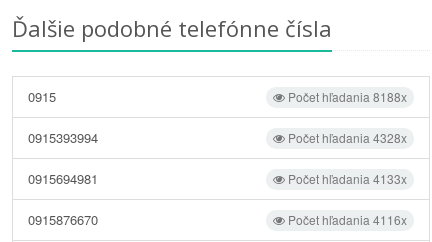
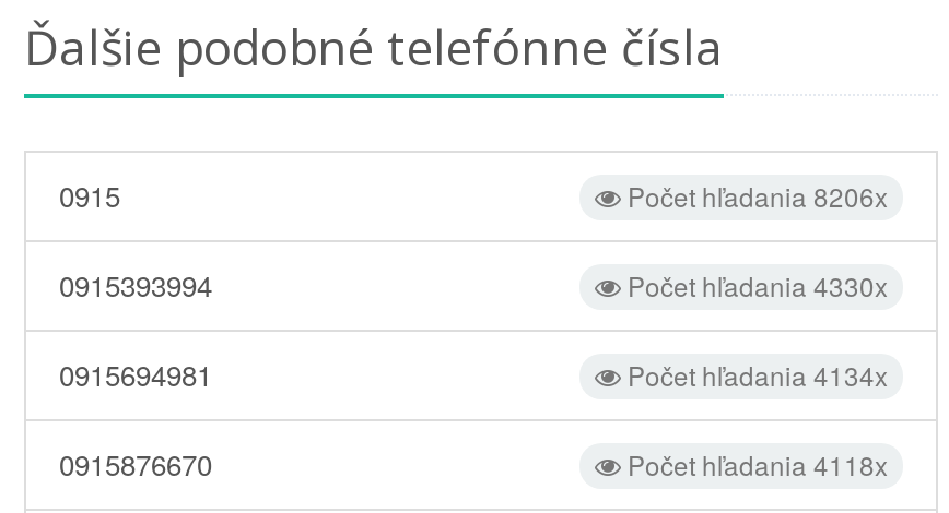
[285,88,407,105] Počet hľadania 8188x -> [621,176,888,213] Počet hľadania 8206x
[285,129,407,146] Počet hľadania 4328x -> [621,266,888,303] Počet hľadania 4330x
[285,170,407,187] Počet hľadania 4133x -> [621,355,888,392] Počet hľadania 4134x
[285,211,407,228] Počet hľadania 4116x -> [621,445,888,482] Počet hľadania 4118x

